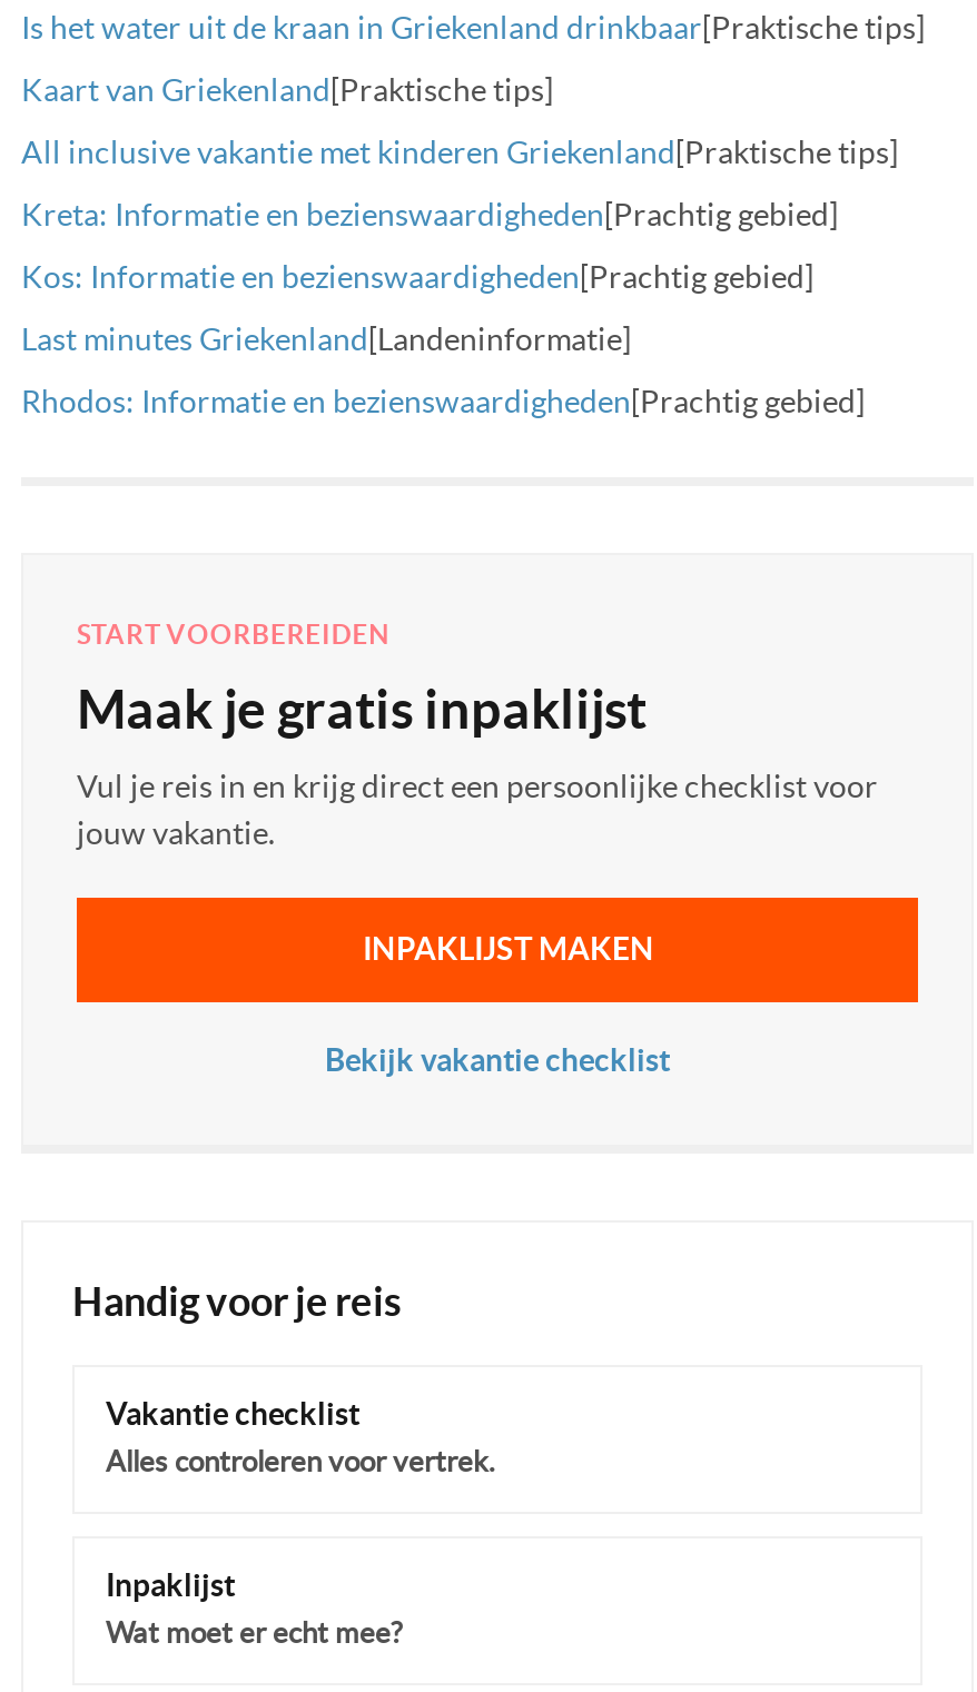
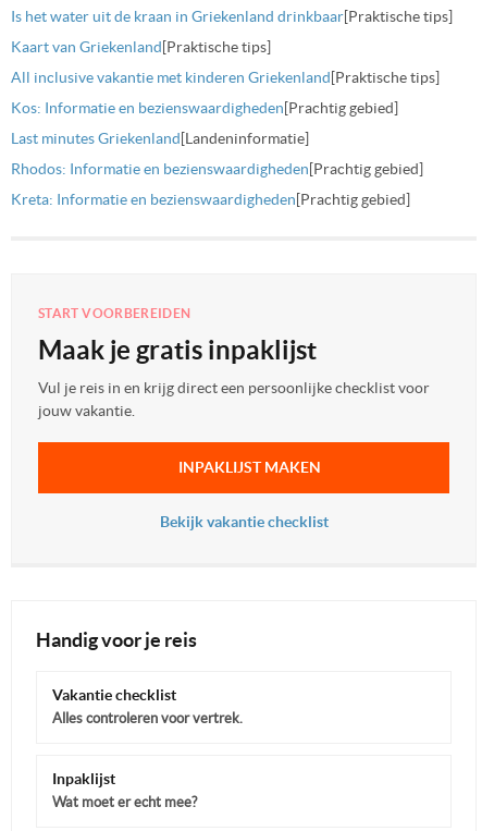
moved [21,197,838,232] -> [11,191,410,208]: Kreta: Informatie en bezienswaardigheden[Prachtig gebied]
moved [21,259,865,419] -> [11,99,423,178]: Kos: Informatie en bezienswaardigheden[Prachtig gebied] | Last minutes Griekenland[Landeninformatie] | Rhodos: Informatie en bezienswaardigheden[Prachtig gebied]

